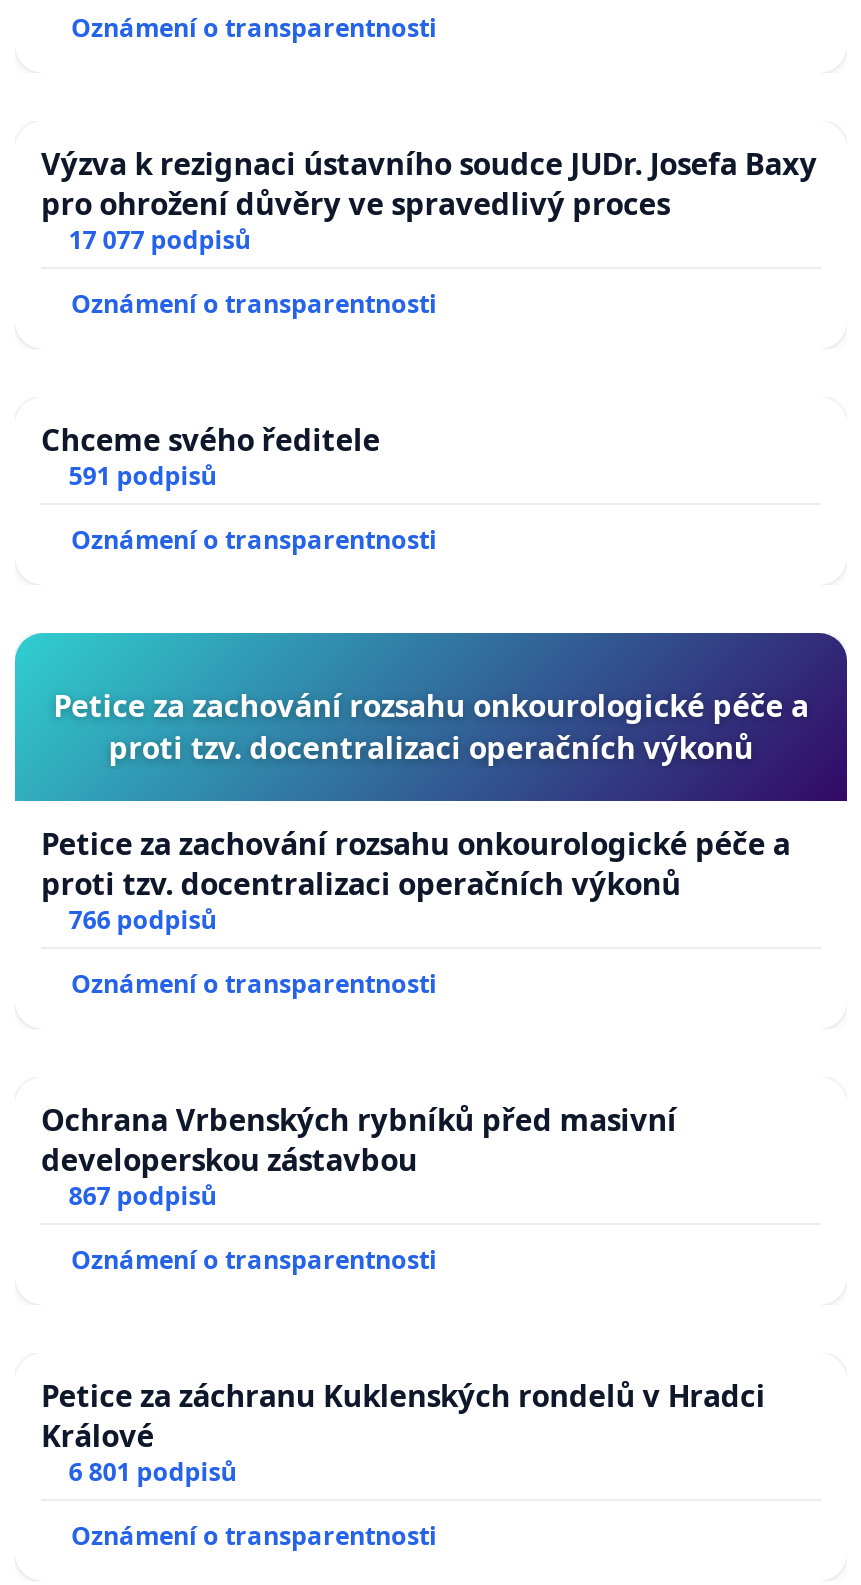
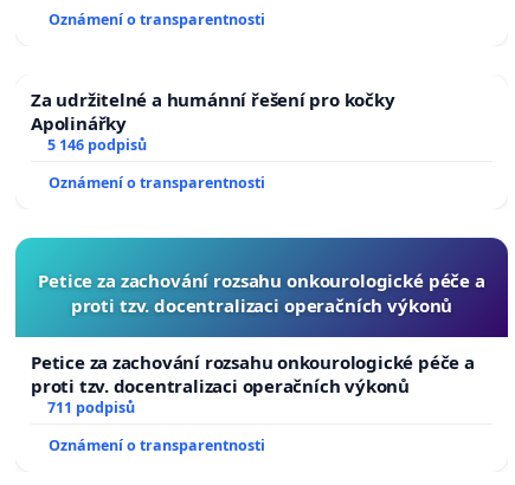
[41,142,817,492] Výzva k rezignaci ústavního soudce JUDr. Josefa Baxy | pro ohrožení důvěry ve spravedlivý proces | 17 077 podpisů | Oznámení o transparentnosti | Chceme svého ředitele | 591 podpisů -> [31,87,395,155] Za udržitelné a humánní řešení pro kočky | Apolinářky | 5 146 podpisů
[41,902,765,1488] 766 podpisů | Oznámení o transparentnosti | Ochrana Vrbenských rybníků před masivní | developerskou zástavbou | 867 podpisů | Oznámení o transparentnosti | Petice za záchranu Kuklenských rondelů v Hradci | Králové | 6 801 podpisů -> [47,397,135,417] 711 podpisů

